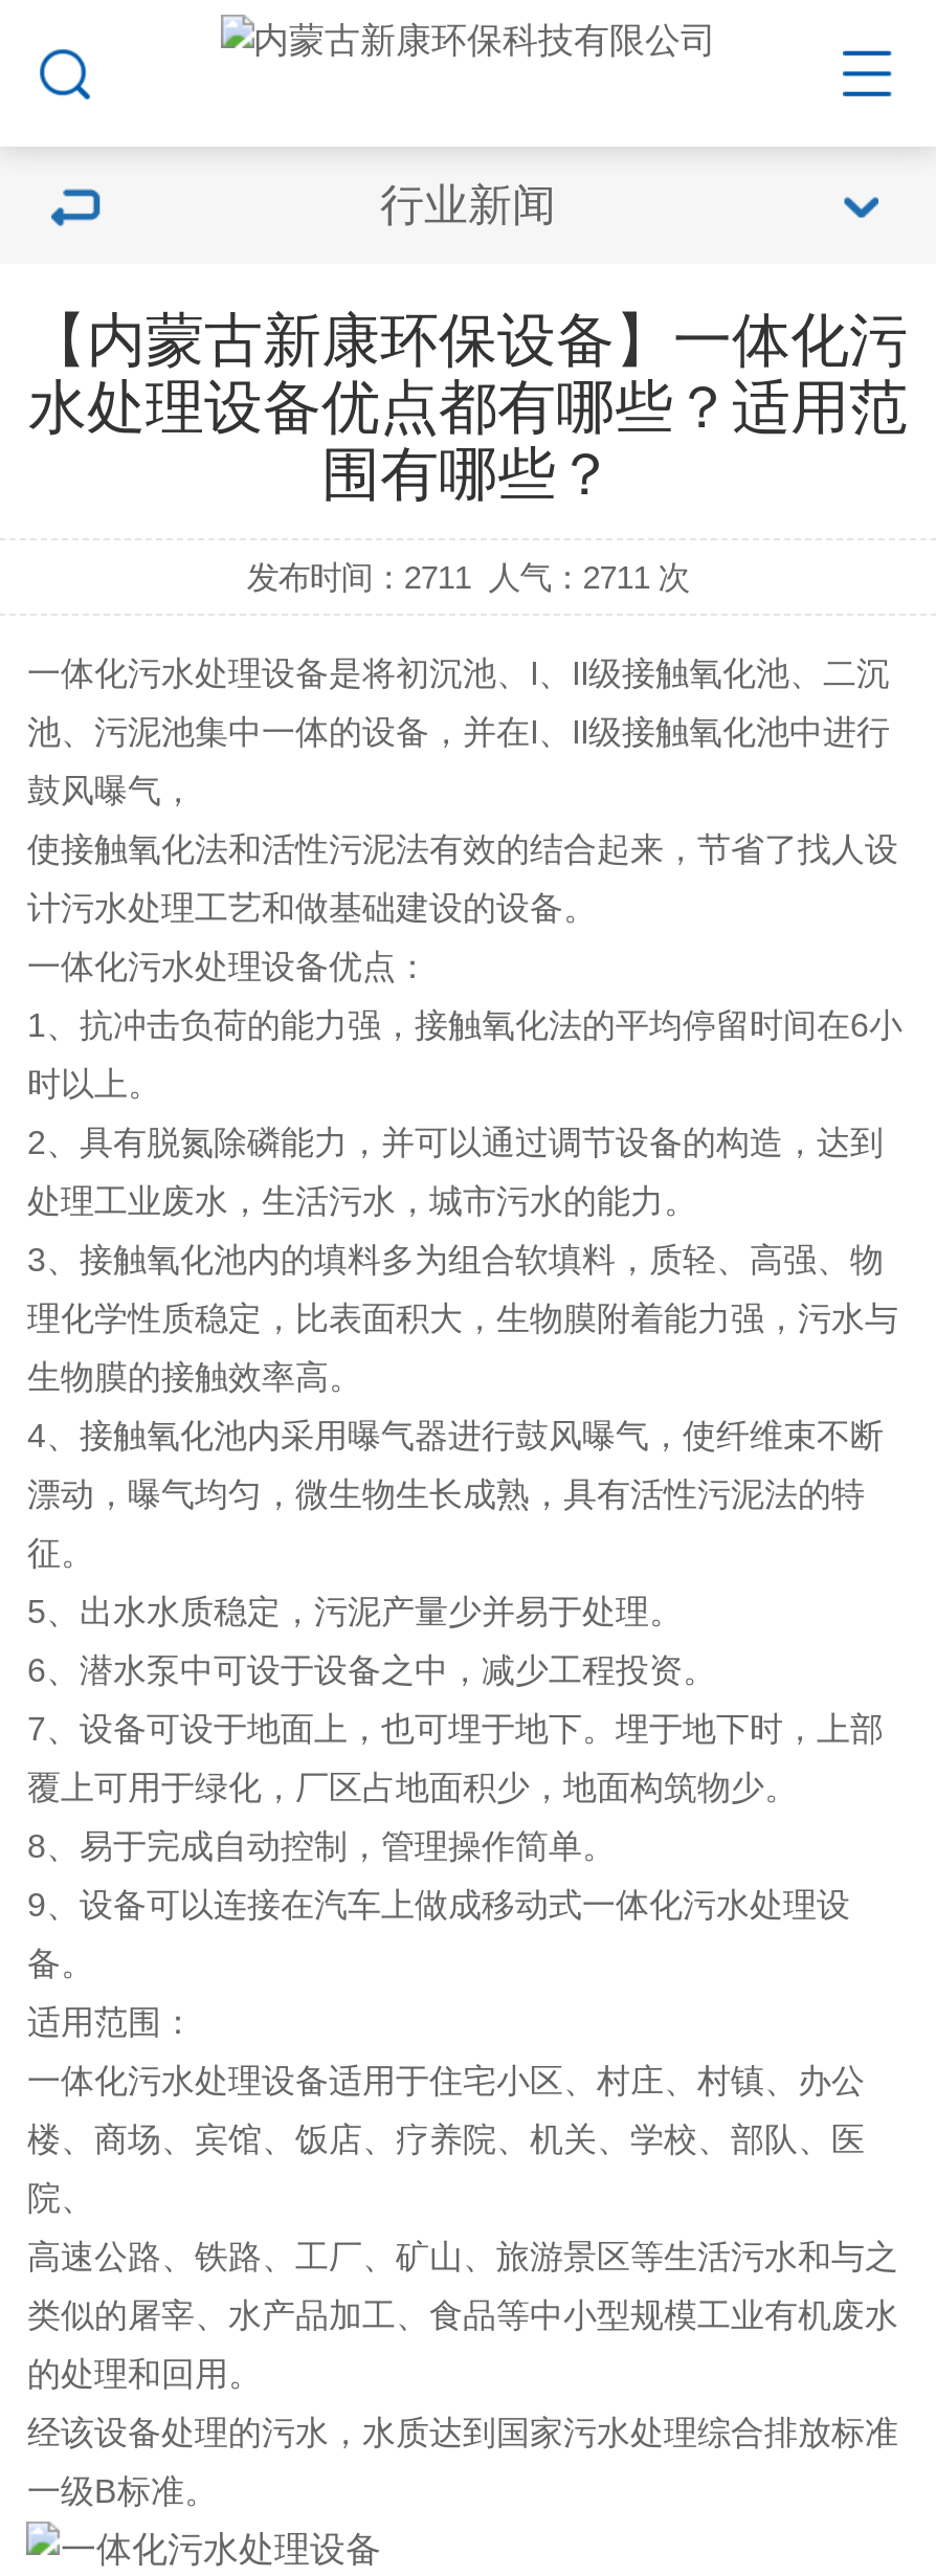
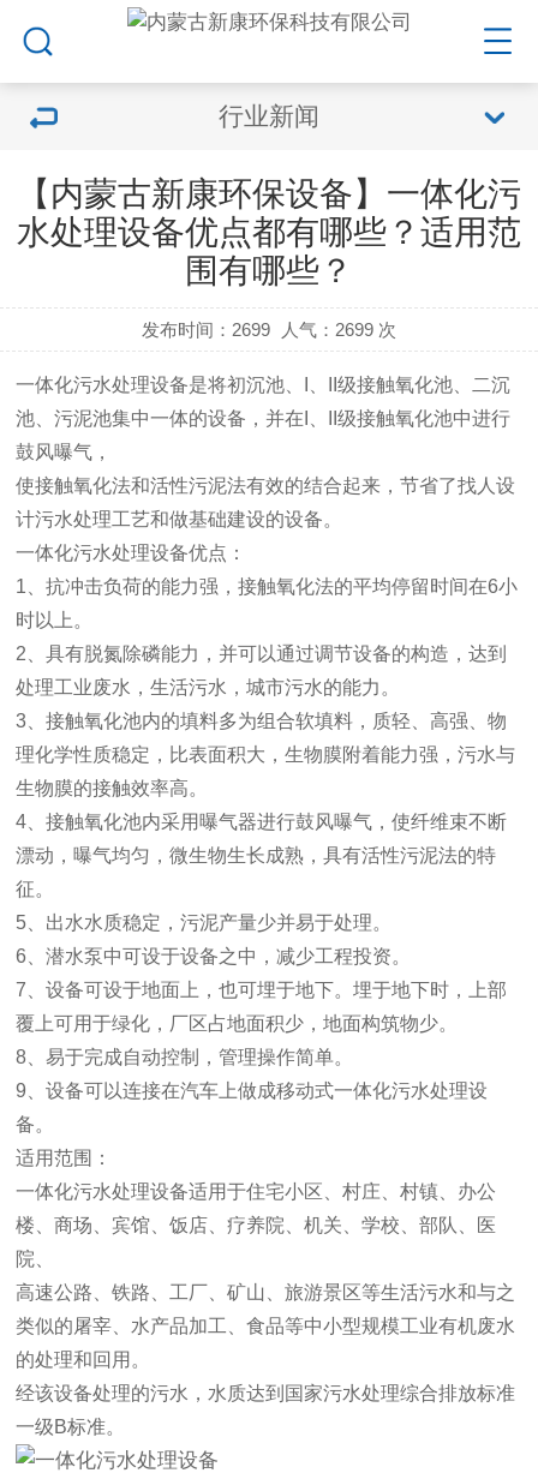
[247,559,689,595] 发布时间：2711 人气：2711 次 -> [142,319,396,340] 发布时间：2699 人气：2699 次

